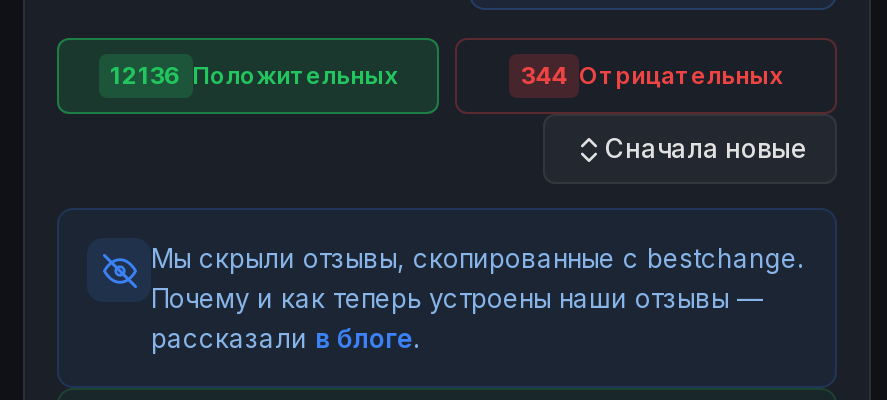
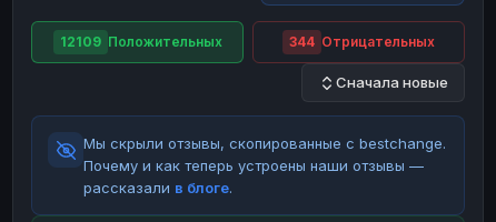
[110,60,398,90] 12136 Положительных -> [59,33,222,50] 12109 Положительных

